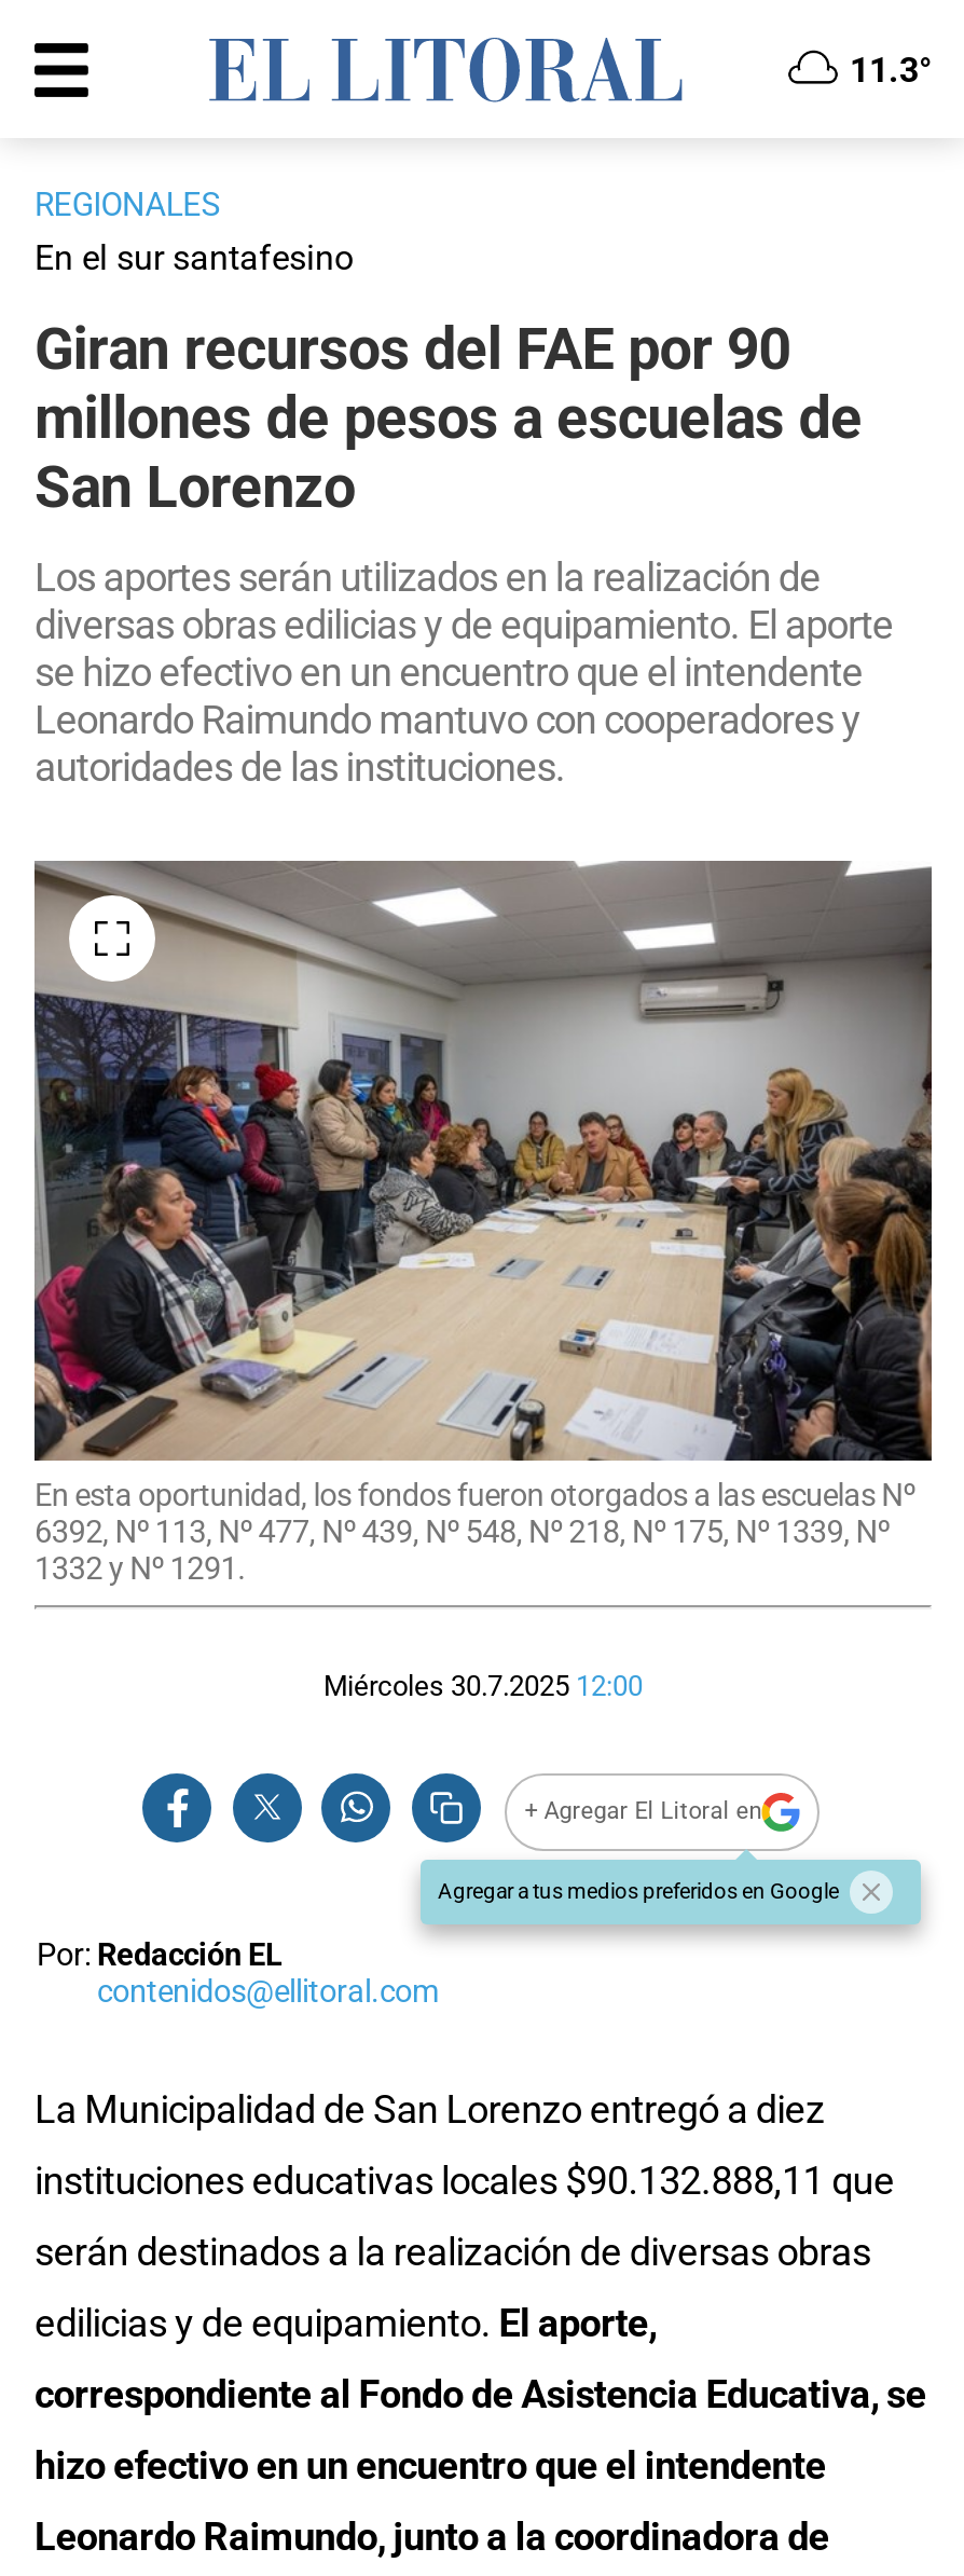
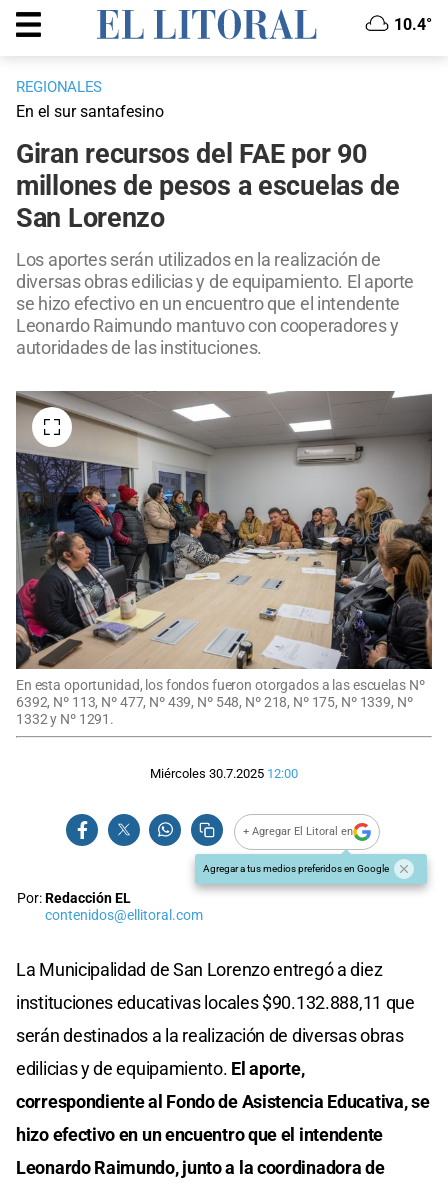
[850,49,932,90] 11.3° -> [394,14,432,33] 10.4°

